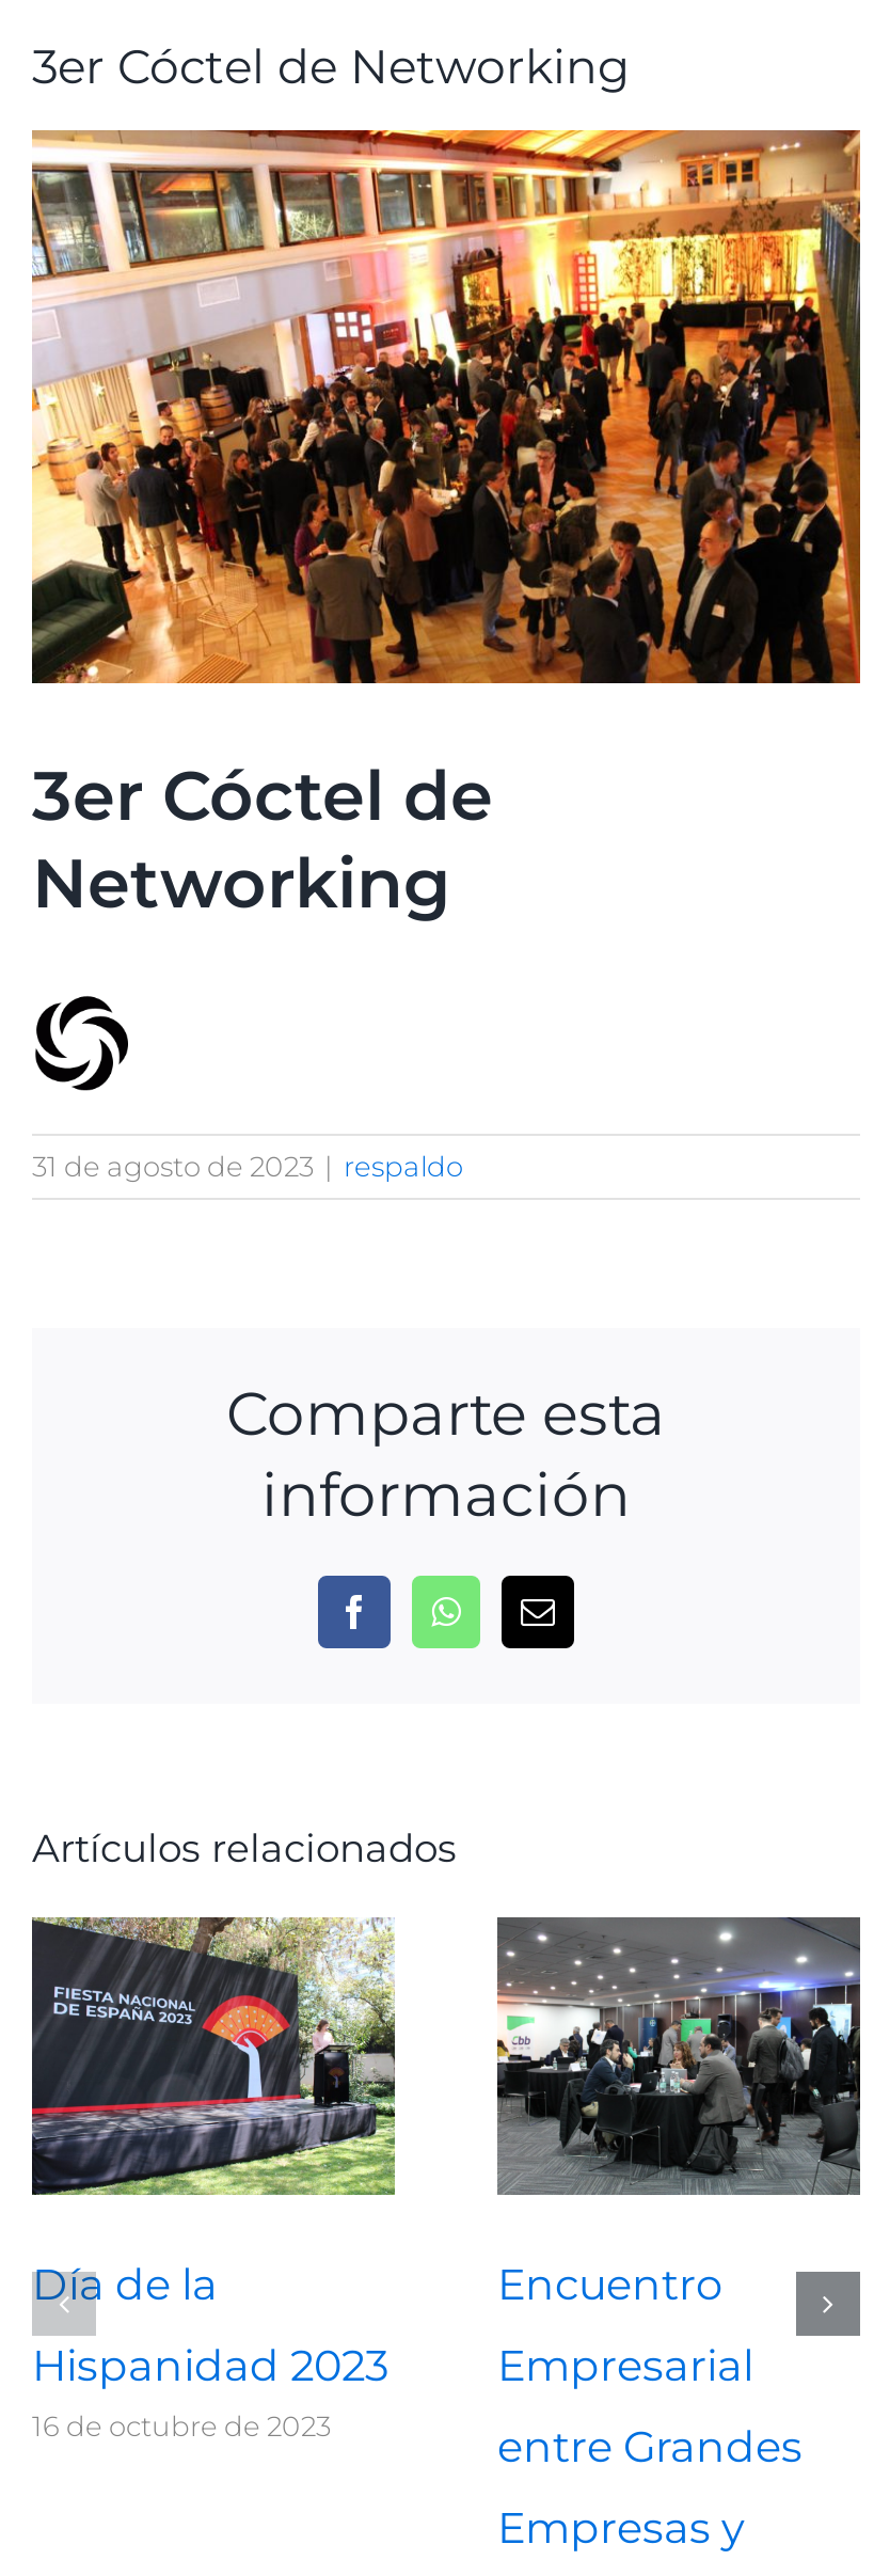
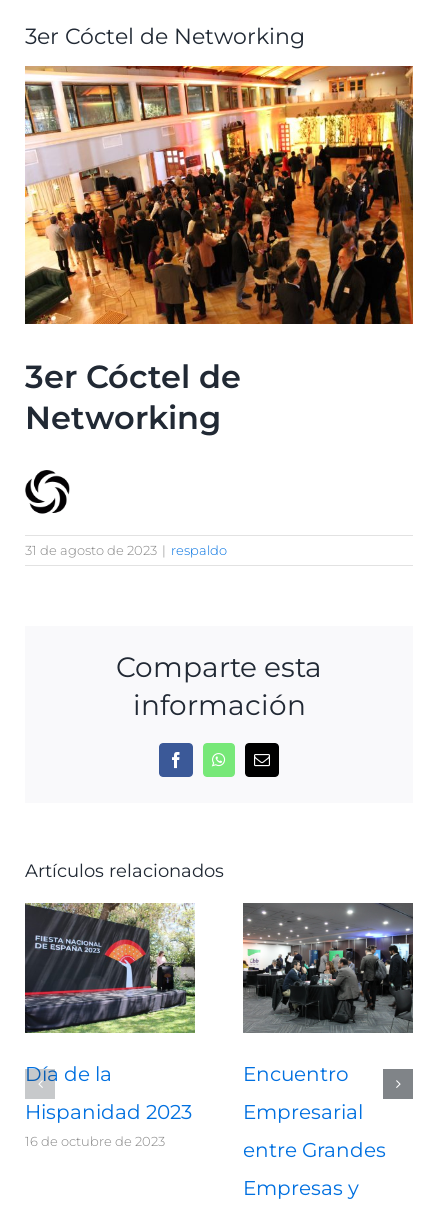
[32,993,130,1093] [image] -> [24,469,70,516] [image]

